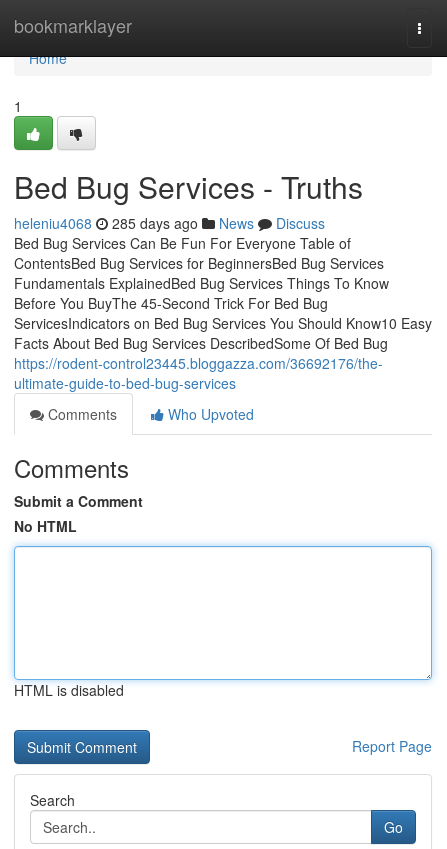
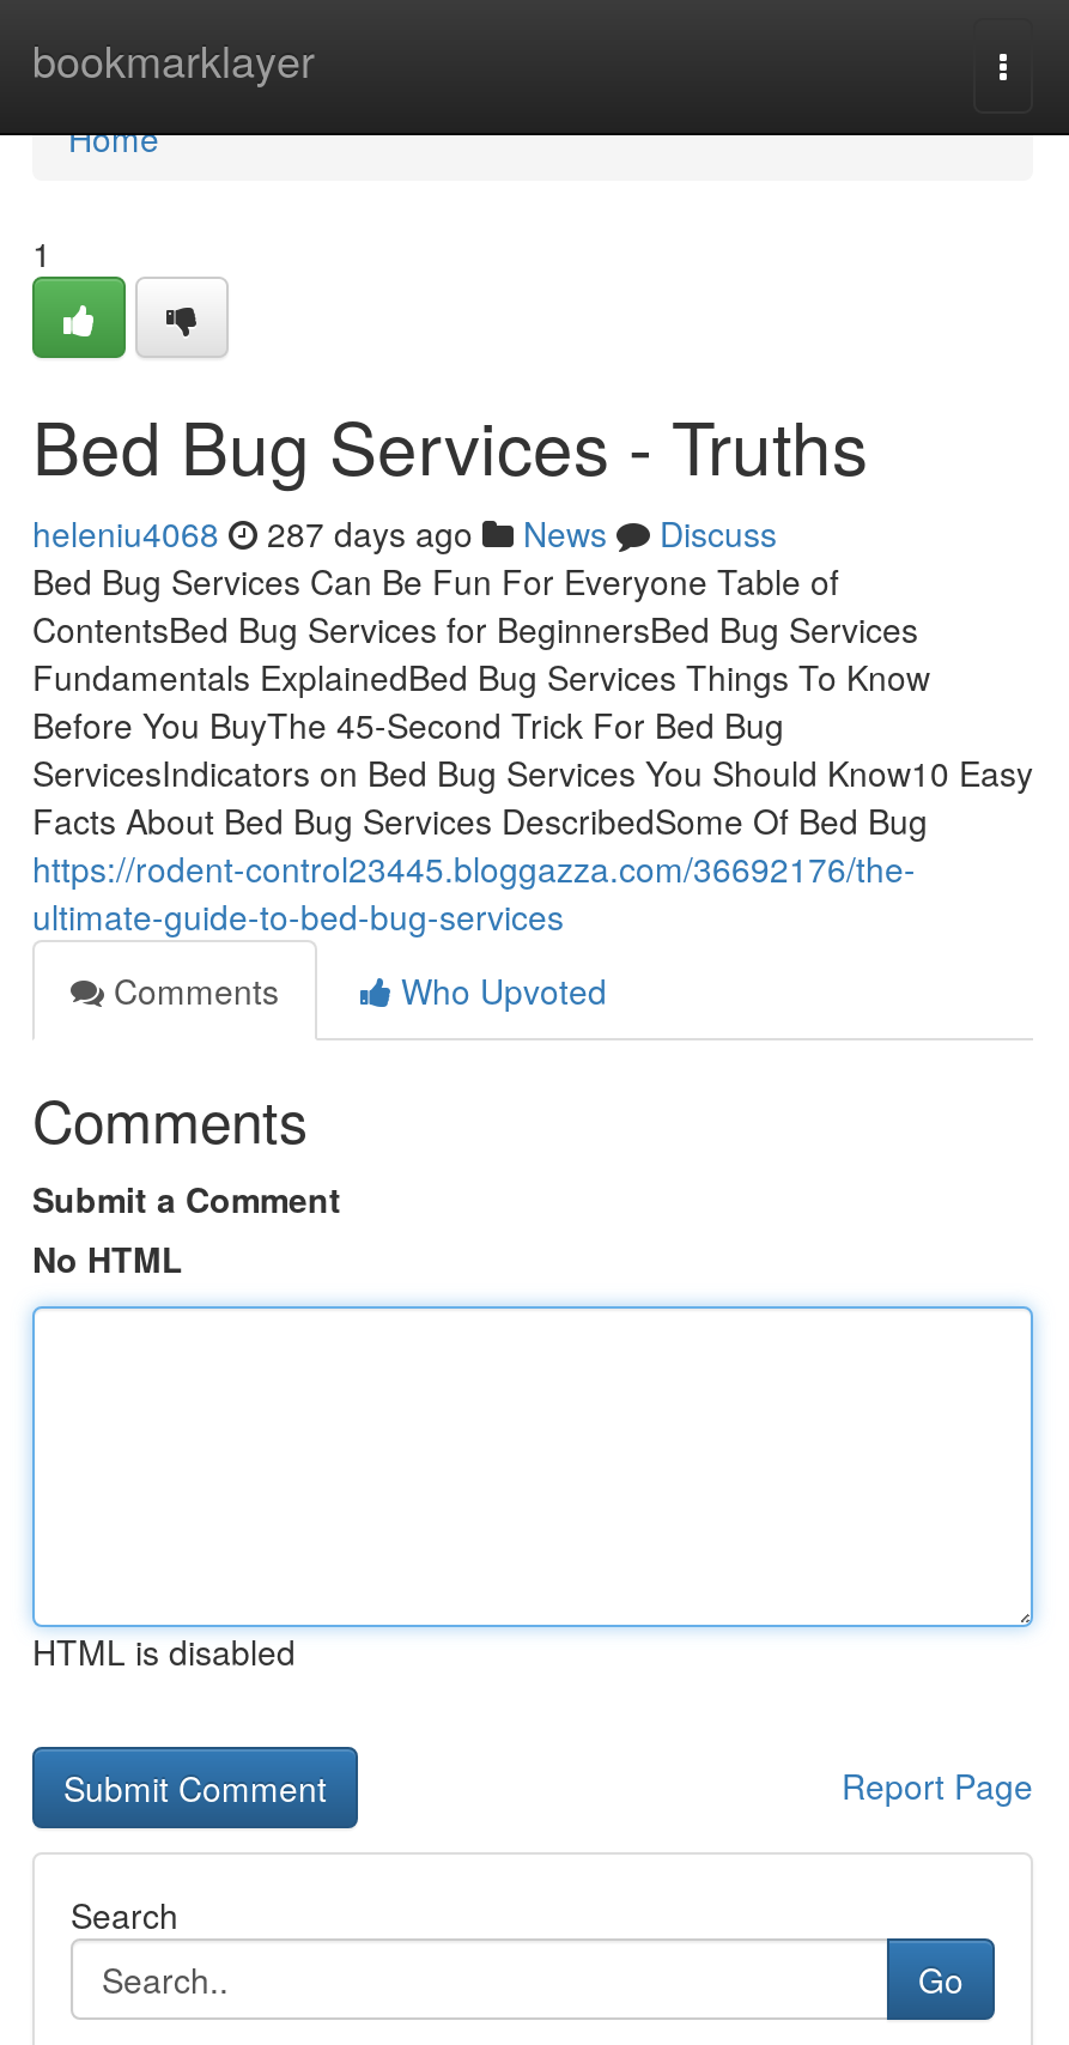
[14,213,325,233] heleniu4068 285 days ago News Discuss -> [32,509,777,557] heleniu4068 287 days ago News Discuss

